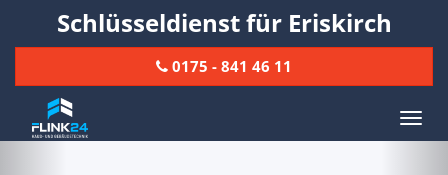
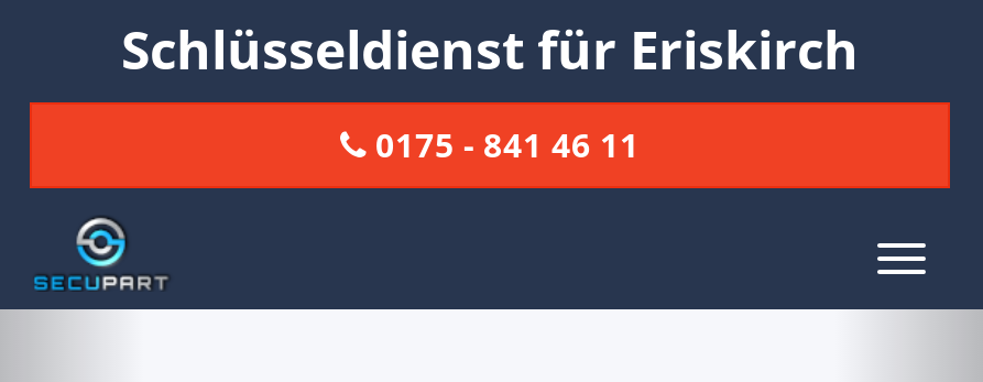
[18,97,89,137] [image] -> [34,217,188,301] [image]

